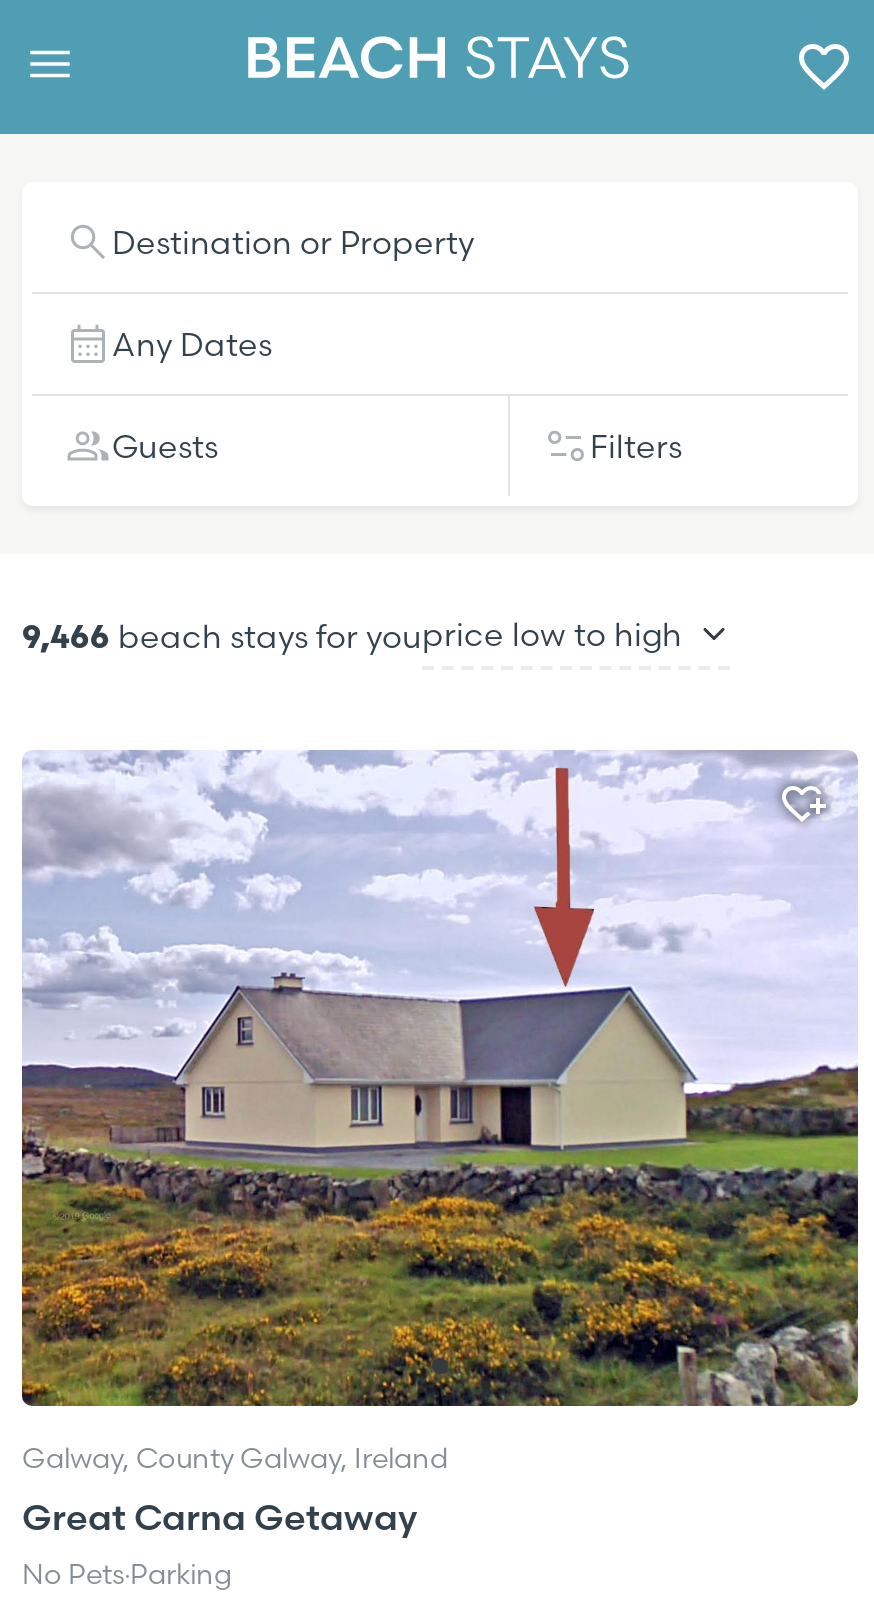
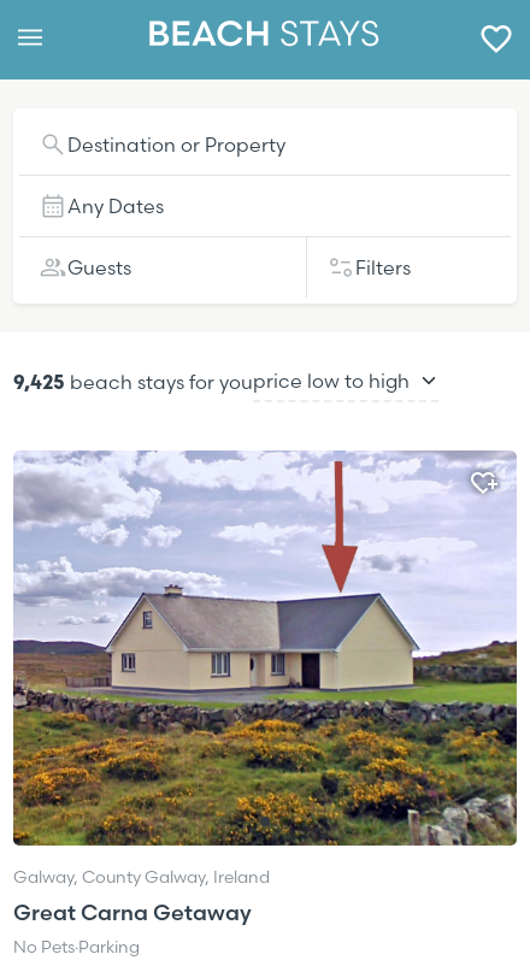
[22,616,422,656] 9,466 beach stays for you -> [13,370,253,394] 9,425 beach stays for you

